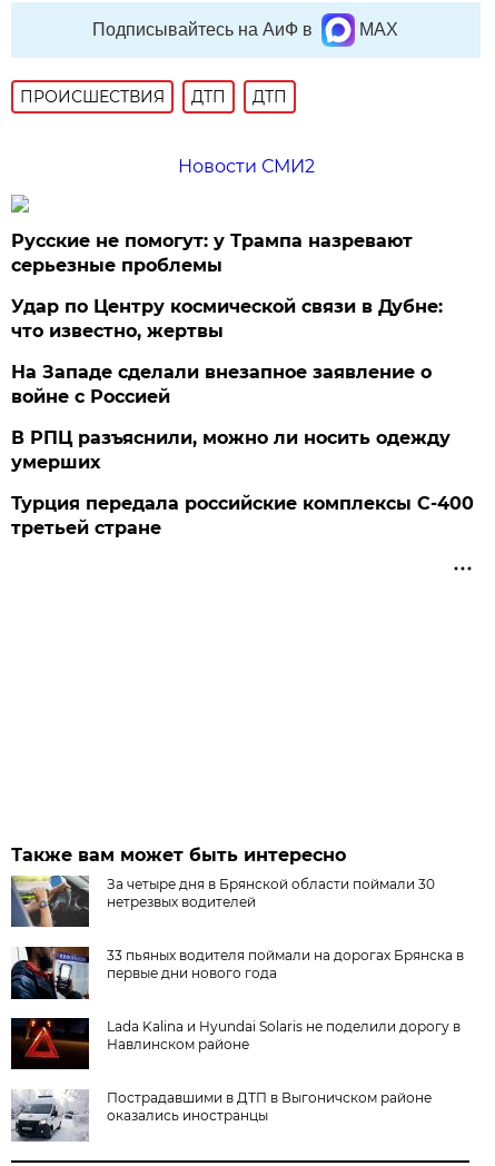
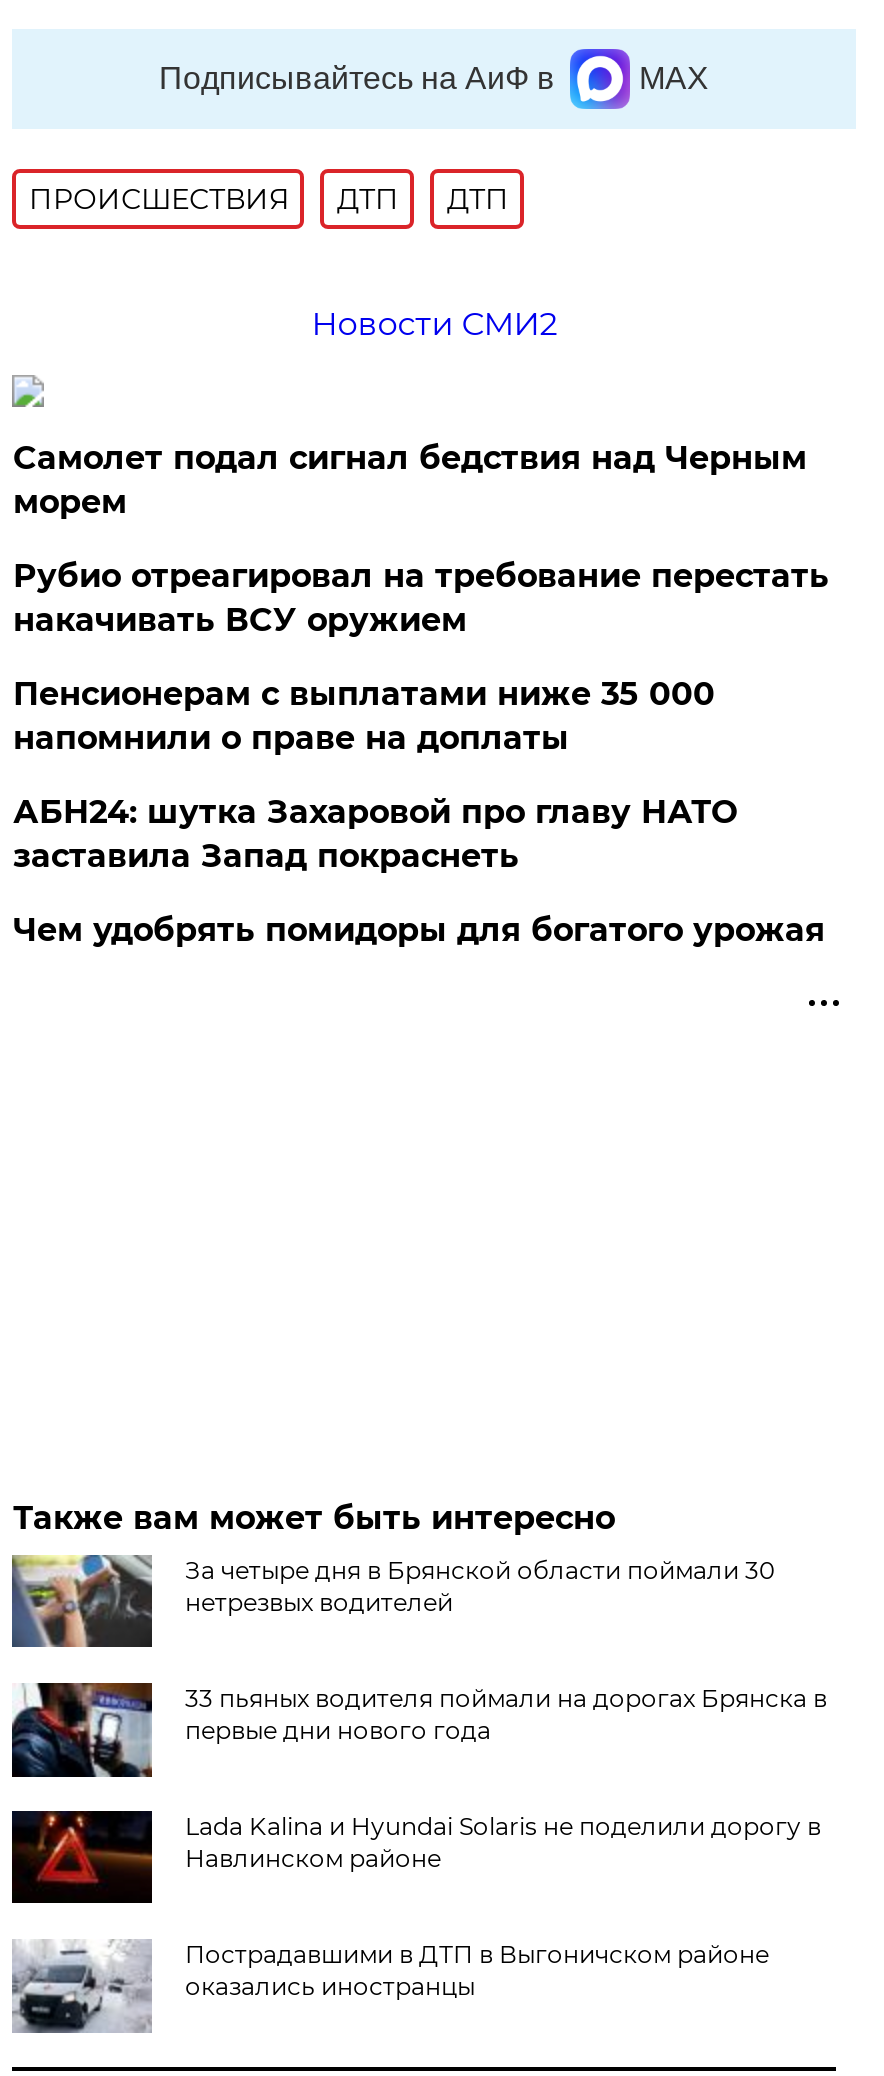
[12,230,413,276] Русские не помогут: у Трампа назревают | серьезные проблемы -> [13,439,807,521] Самолет подал сигнал бедствия над Черным | морем
[12,296,443,341] Удар по Центру космической связи в Дубне: | что известно, жертвы -> [13,557,829,639] Рубио отреагировал на требование перестать | накачивать ВСУ оружием
[12,361,432,407] На Западе сделали внезапное заявление о | войне с Россией -> [13,675,715,757] Пенсионерам с выплатами ниже 35 000 | напомнили о праве на доплаты
[12,427,451,473] В РПЦ разъяснили, можно ли носить одежду | умерших -> [13,793,737,875] АБН24: шутка Захаровой про главу НАТО | заставила Запад покраснеть
[12,493,474,538] Турция передала российские комплексы С-400 | третьей стране -> [13,911,825,949] Чем удобрять помидоры для богатого урожая

